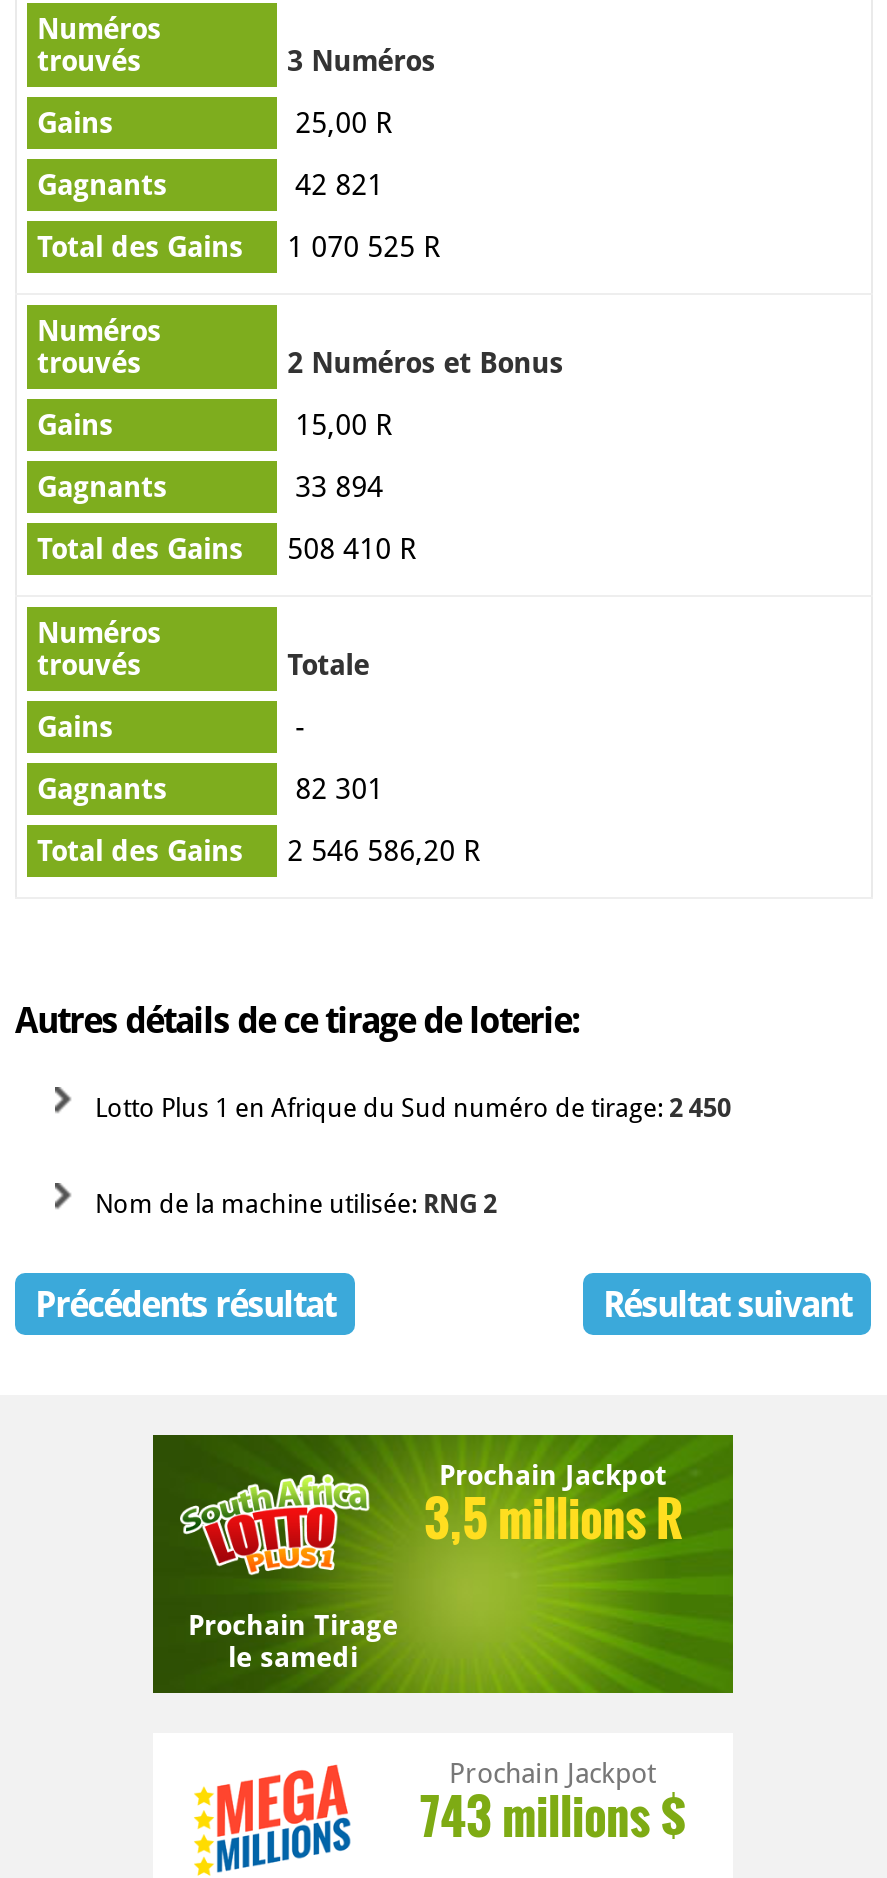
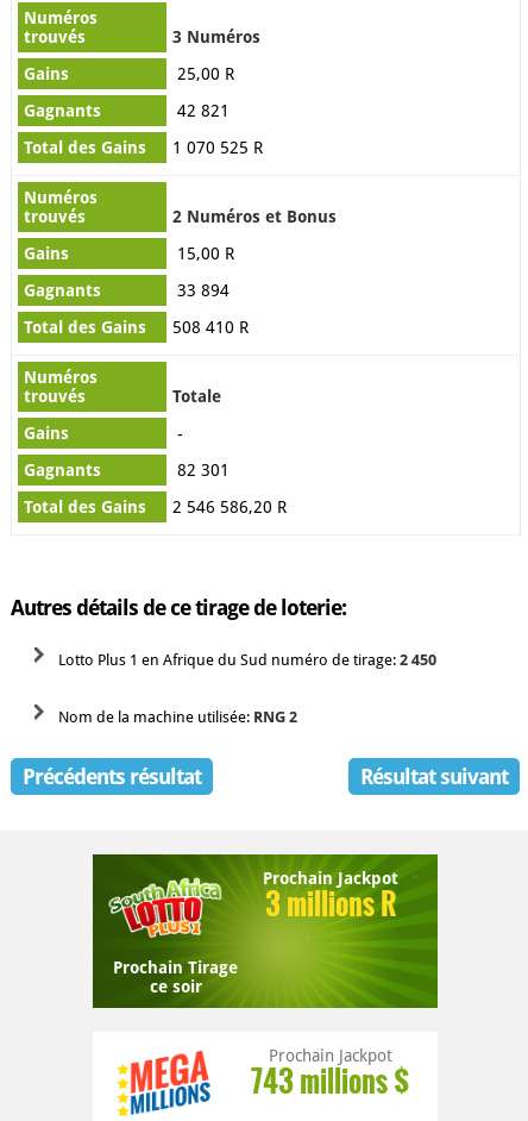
[424,1480,682,1552] 3,5 millions R -> [265,881,396,924] 3 millions R
[228,1641,358,1673] le samedi -> [150,977,202,996] ce soir

